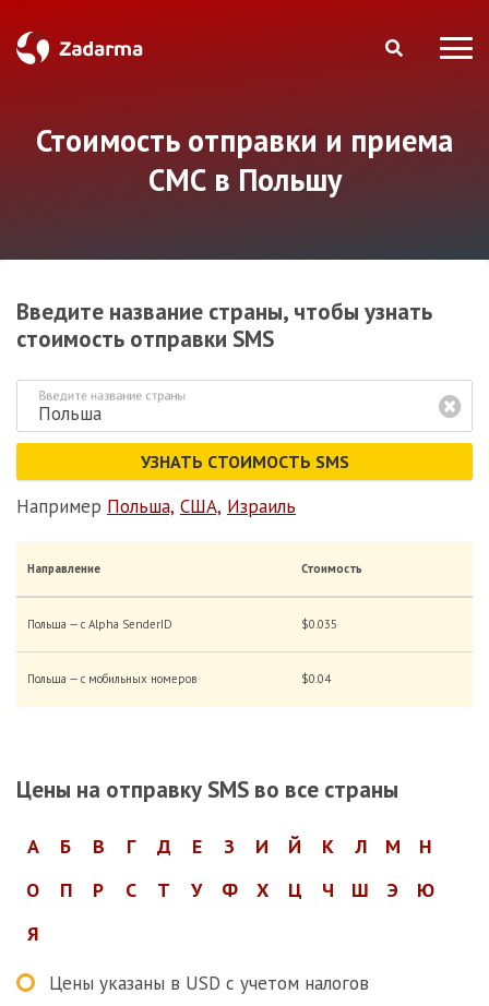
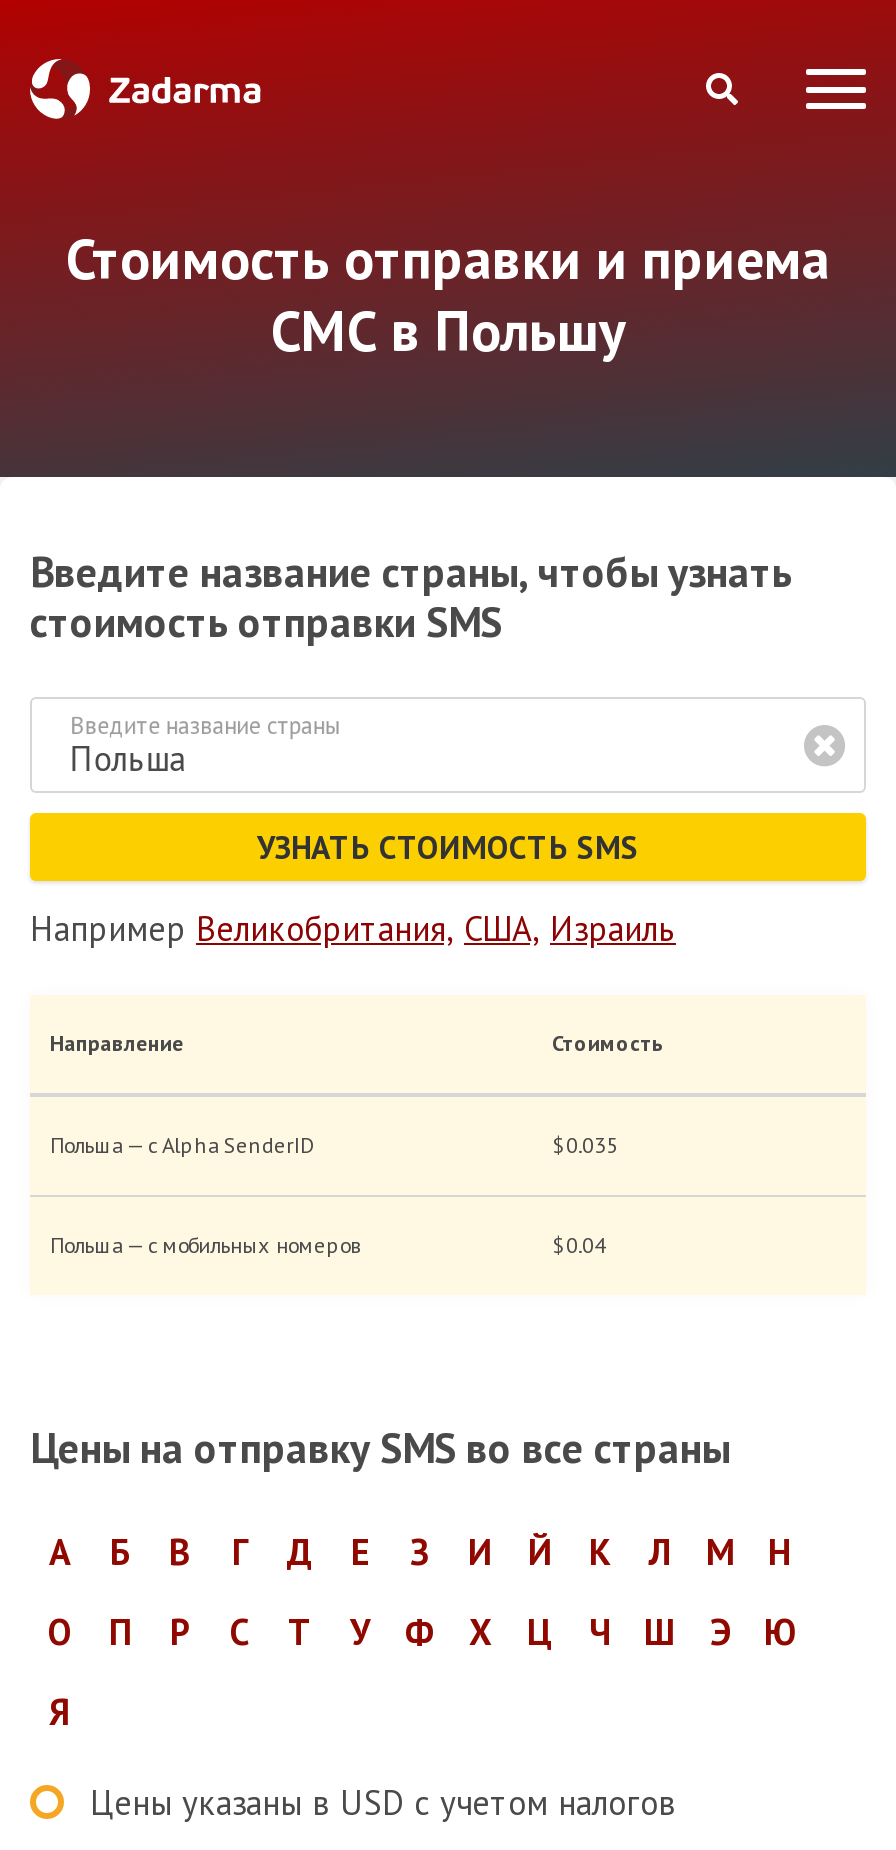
[16,494,296,518] Например Польша, США, Израиль -> [30,907,676,951] Например Великобритания, США, Израиль

